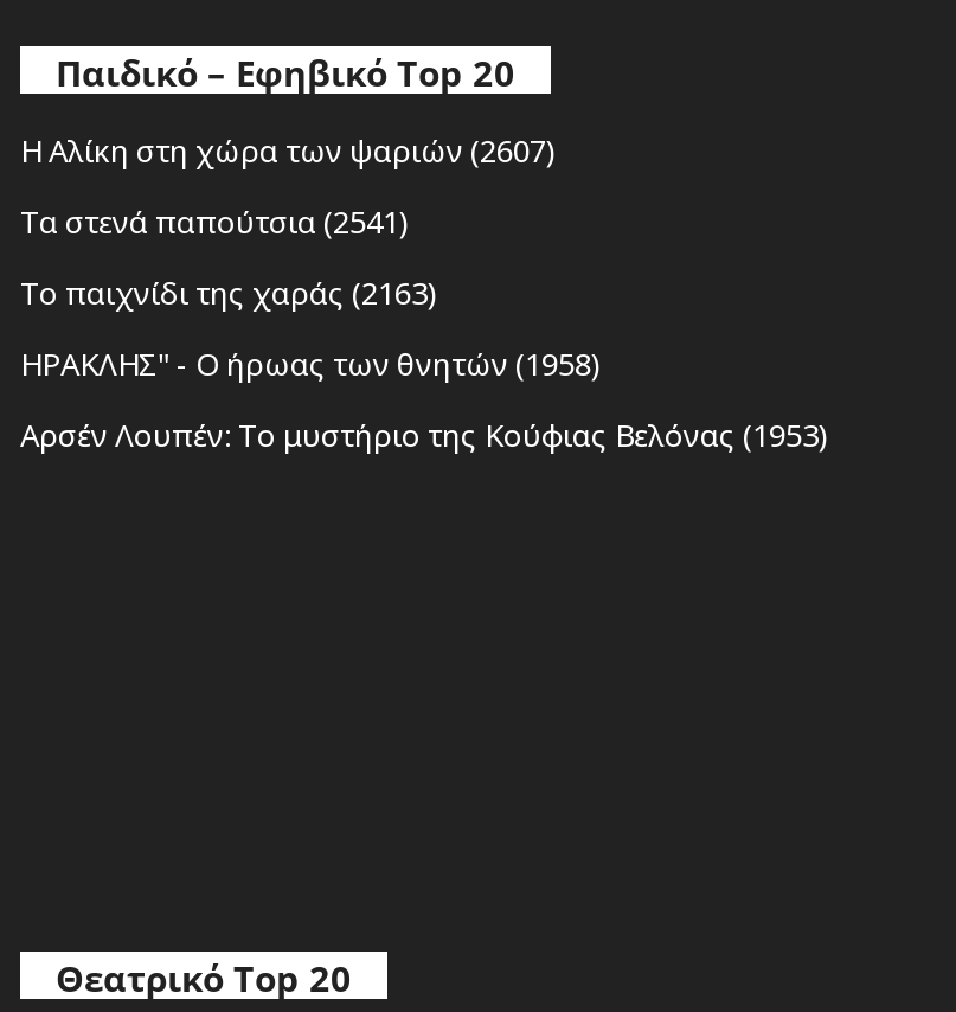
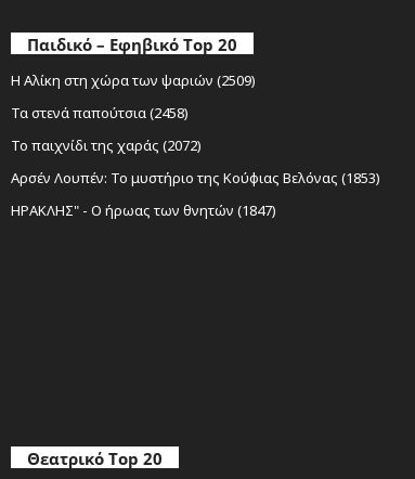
[20,129,556,172] Η Αλίκη στη χώρα των ψαριών (2607) -> [11,70,256,90] Η Αλίκη στη χώρα των ψαριών (2509)
[20,200,409,243] Τα στενά παπούτσια (2541) -> [11,103,189,122] Τα στενά παπούτσια (2458)
[20,271,437,314] Το παιχνίδι της χαράς (2163) -> [11,135,202,155] Το παιχνίδι της χαράς (2072)
[20,342,601,385] ΗΡΑΚΛΗΣ" - Ο ήρωας των θνητών (1958) -> [11,168,380,187] Αρσέν Λουπέν: Το μυστήριο της Κούφιας Βελόνας (1853)
[20,413,828,456] Αρσέν Λουπέν: Το μυστήριο της Κούφιας Βελόνας (1953) -> [11,200,276,220] ΗΡΑΚΛΗΣ" - Ο ήρωας των θνητών (1847)

